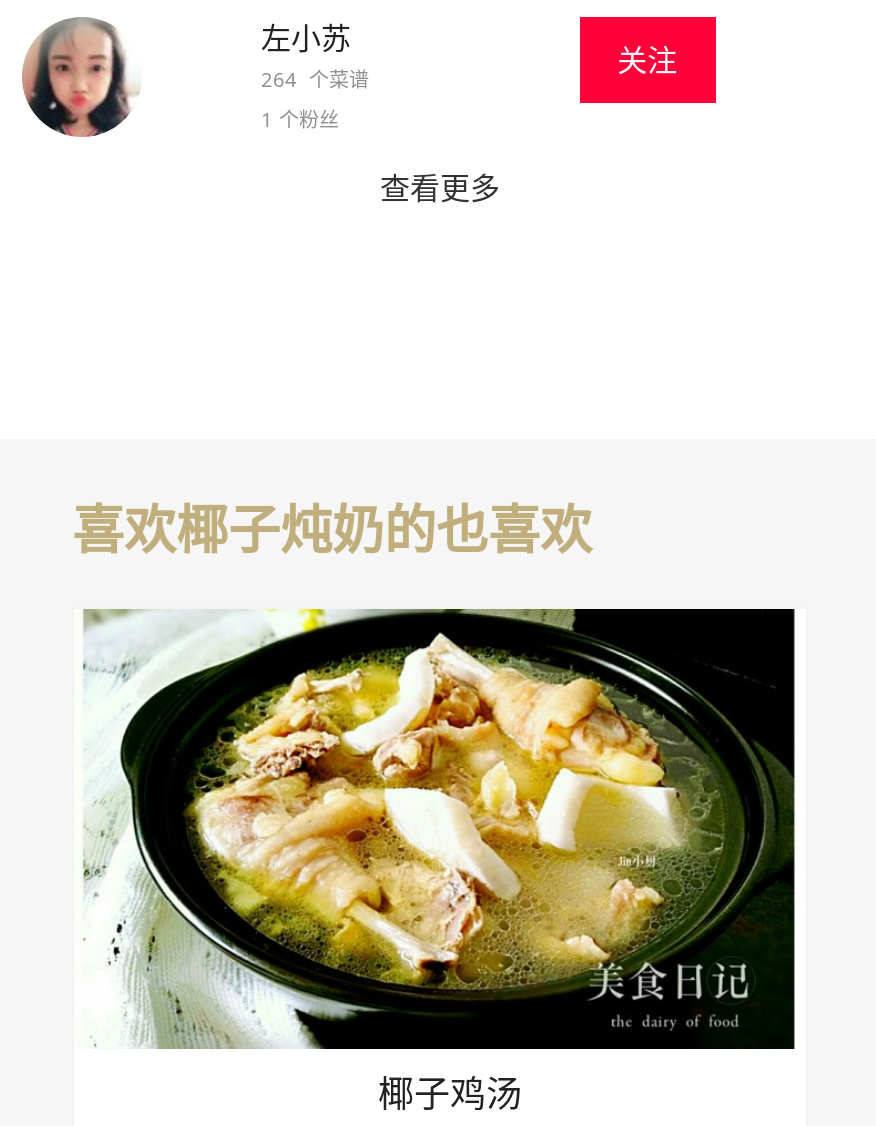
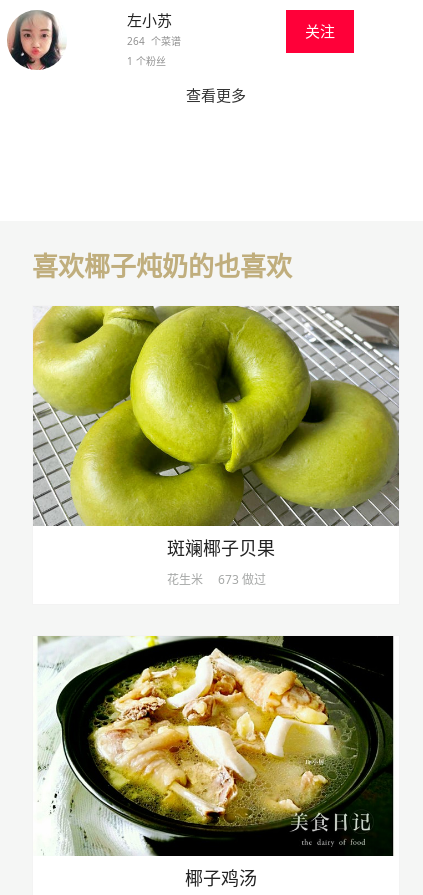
none -> [32,305,400,588] [image] | 斑斓椰子贝果 | 花生米 | 673 做过

